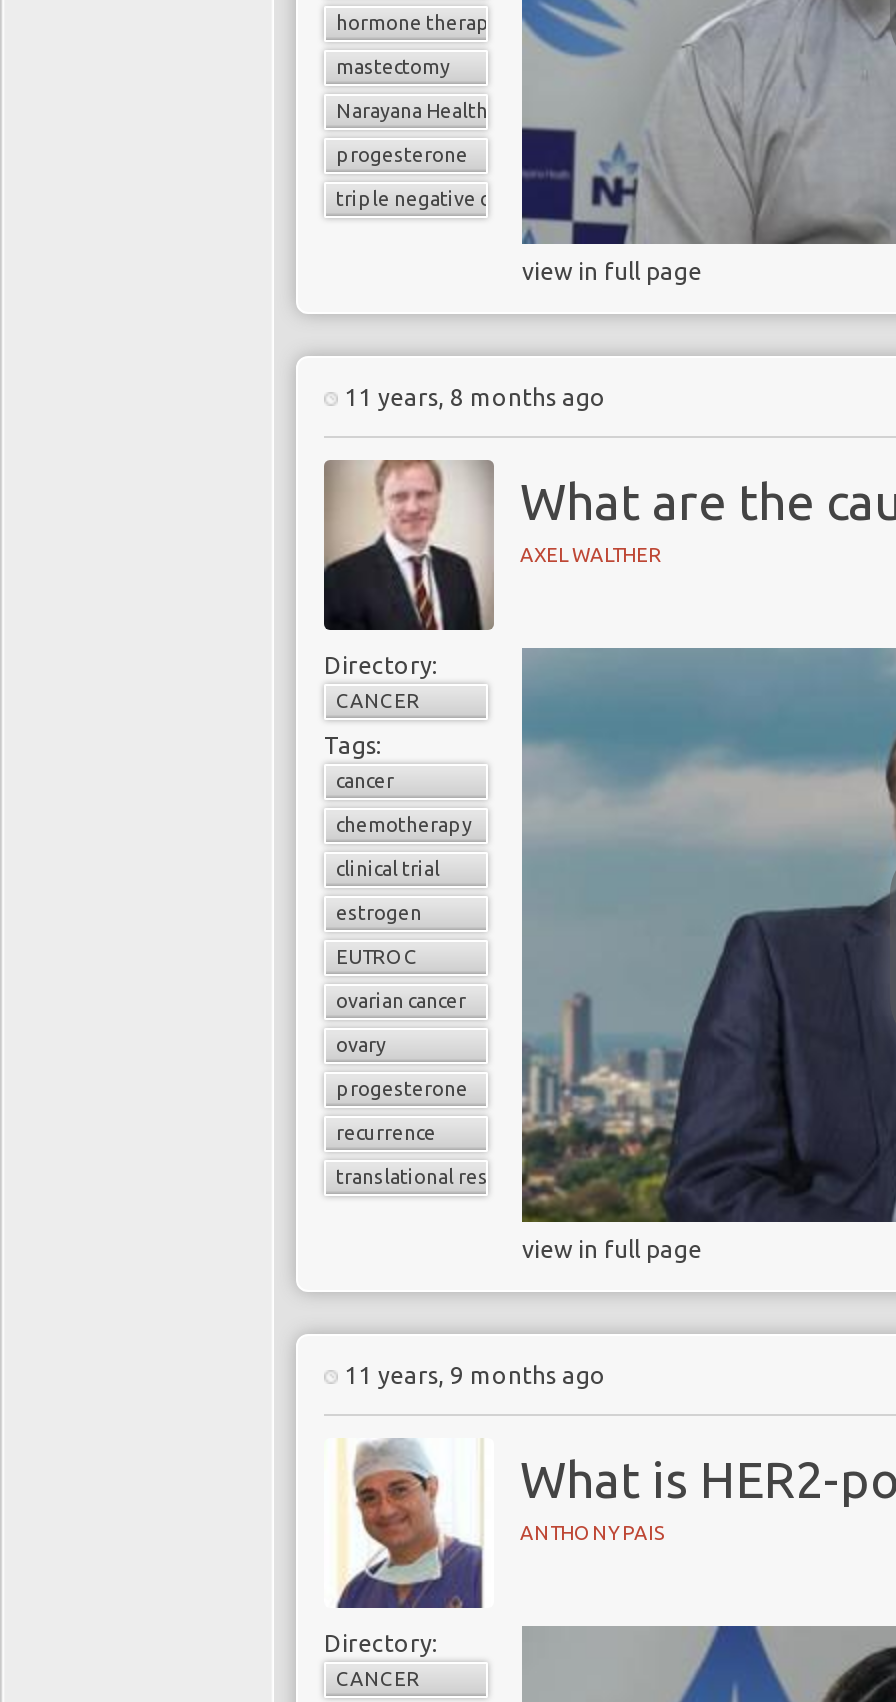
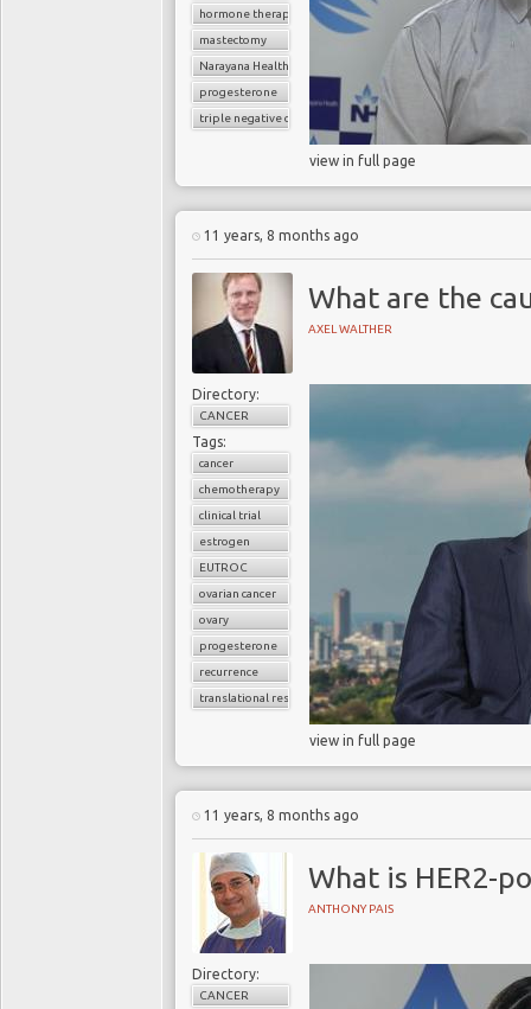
[338,1362,606,1388] 11 years, 9 months ago -> [200,807,359,823] 11 years, 8 months ago

